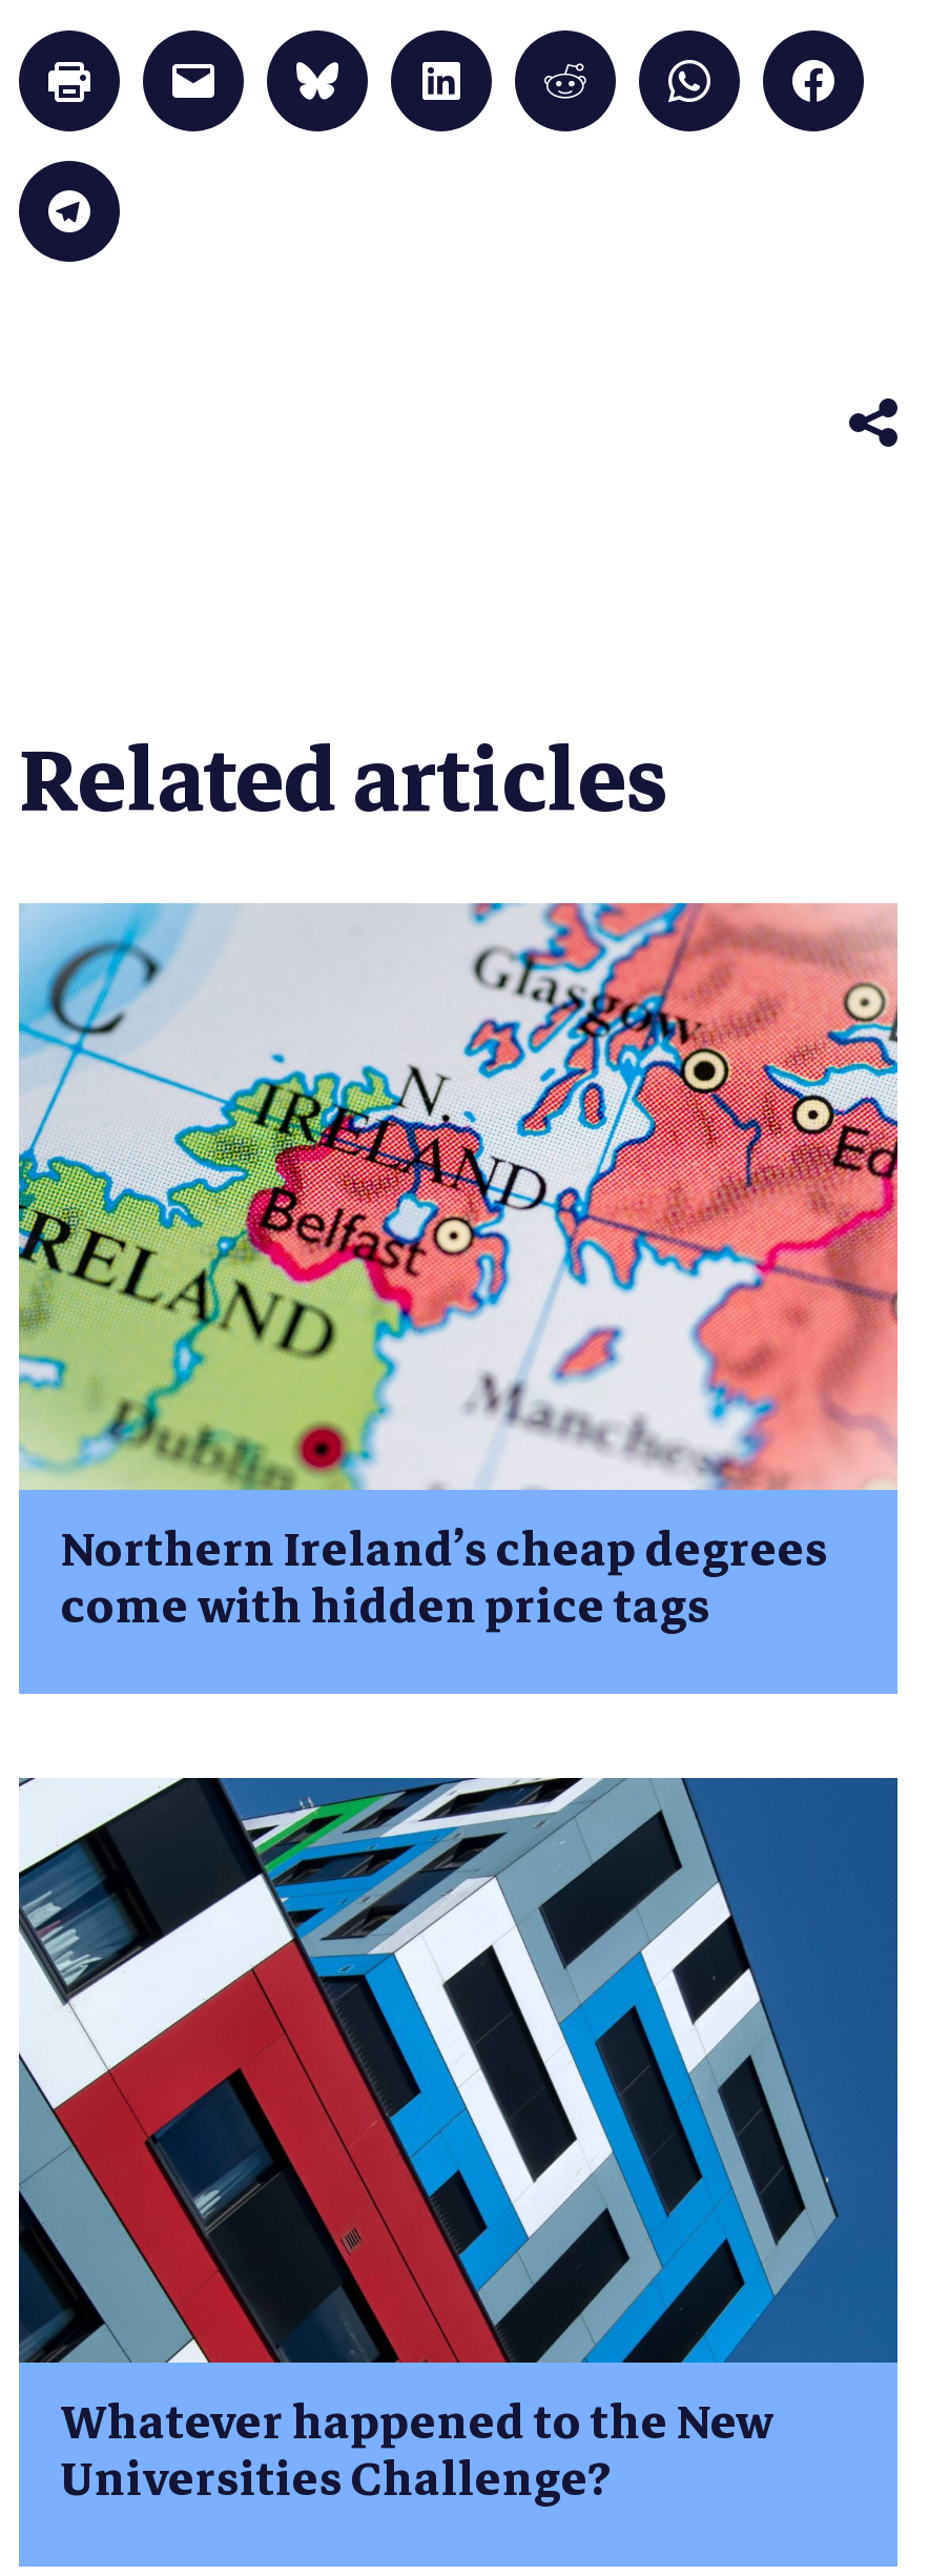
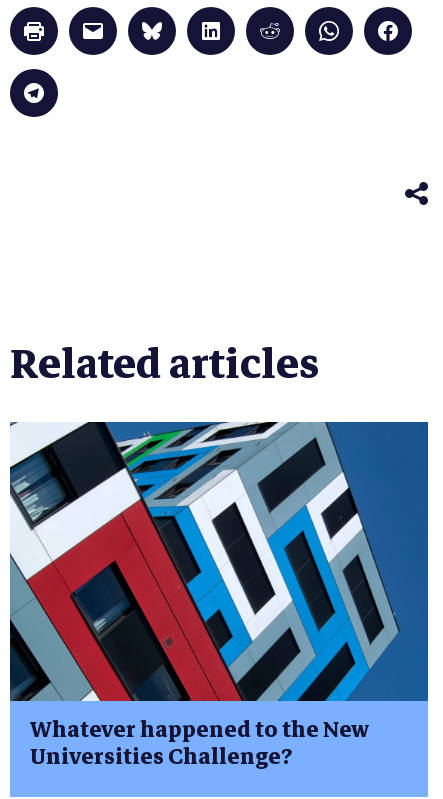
[17,901,900,1645] [image] | Northern Ireland’s cheap degrees | come with hidden price tags -> none

